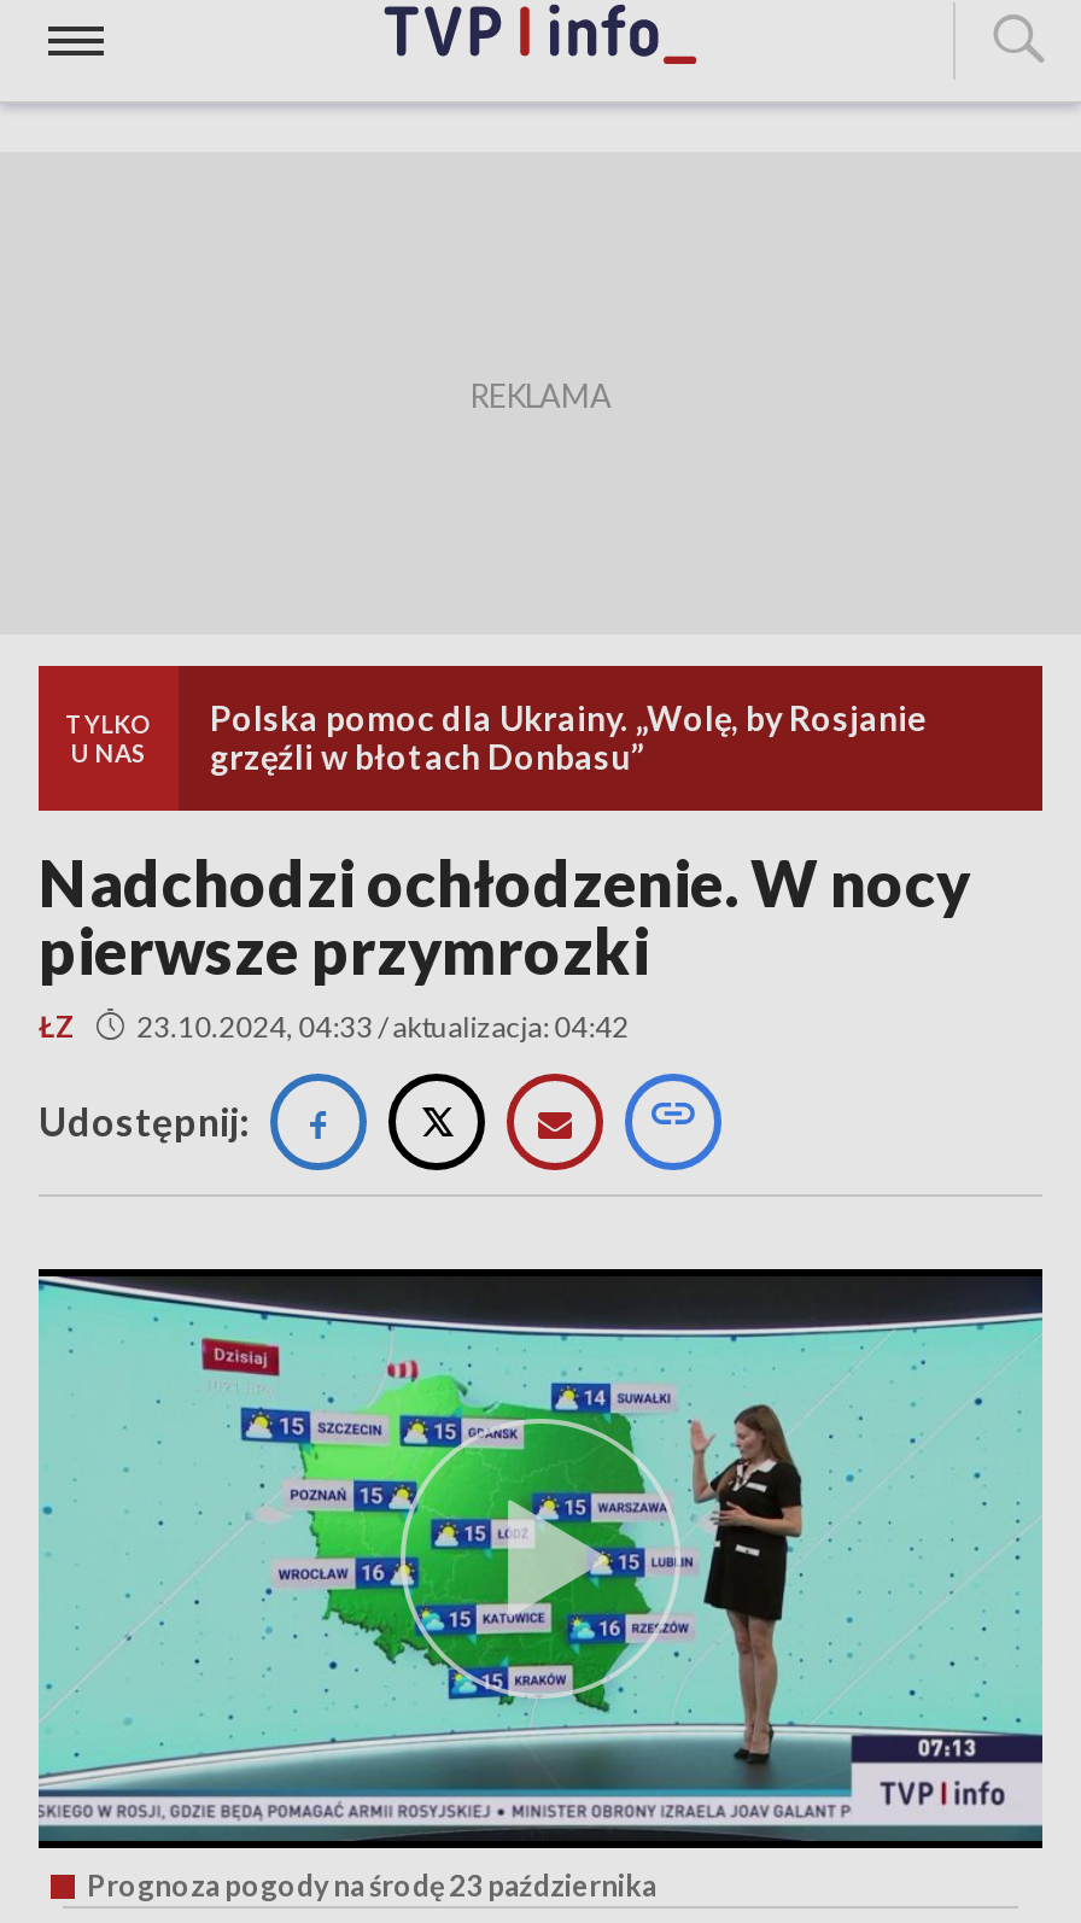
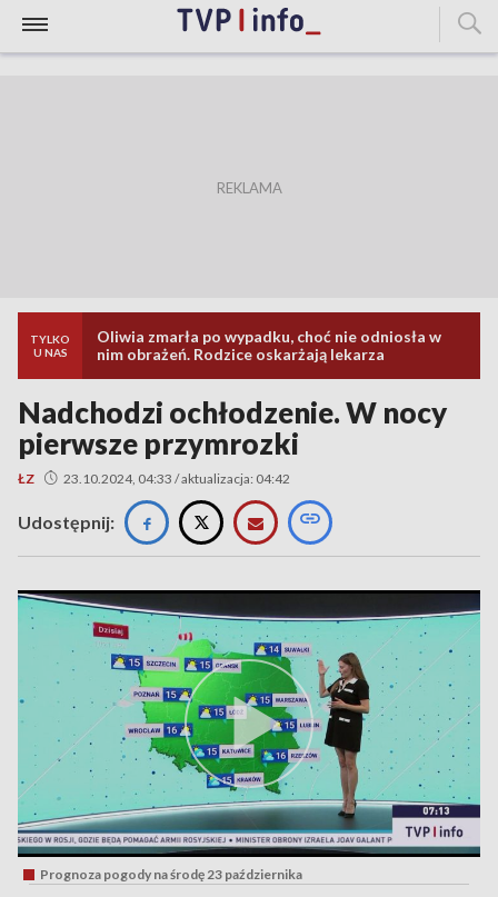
[210,697,927,777] Polska pomoc dla Ukrainy. „Wolę, by Rosjanie | grzęźli w błotach Donbasu” -> [97,327,441,363] Oliwia zmarła po wypadku, choć nie odniosła w | nim obrażeń. Rodzice oskarżają lekarza

